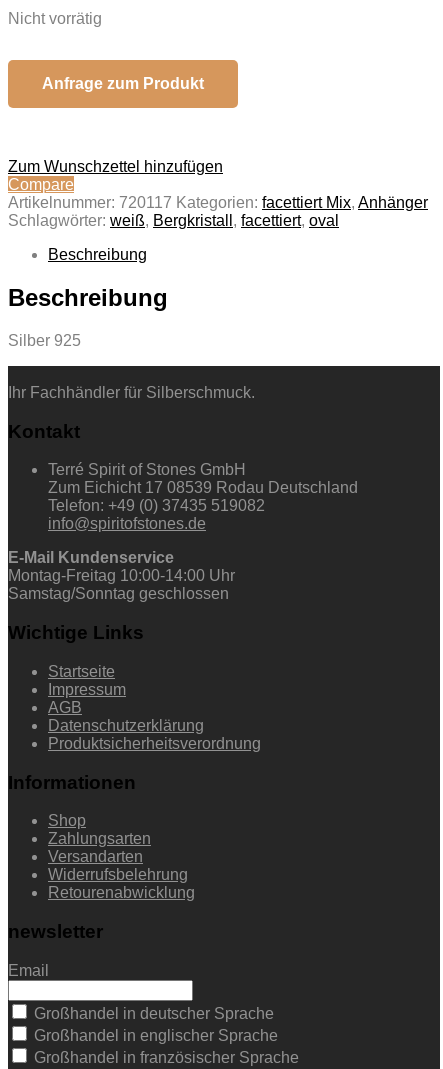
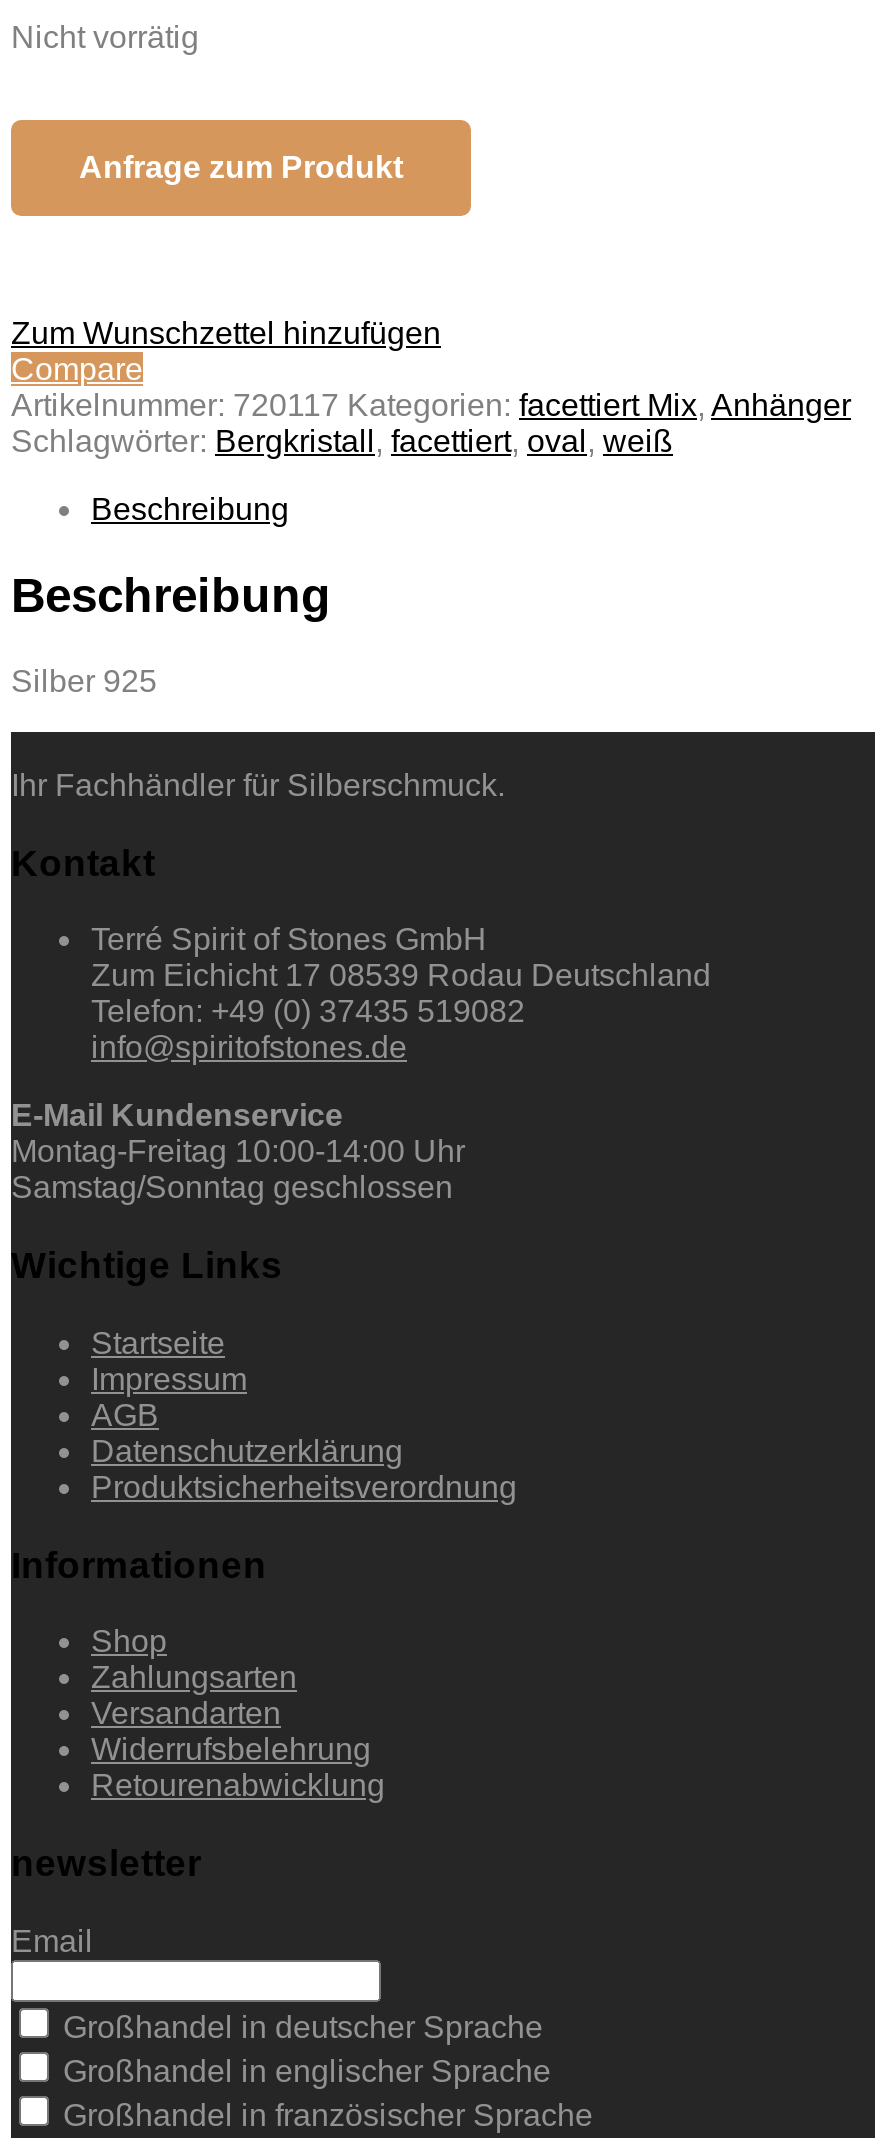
[8,212,339,229] Schlagwörter: weiß, Bergkristall, facettiert, oval -> [11,424,673,458] Schlagwörter: Bergkristall, facettiert, oval, weiß

